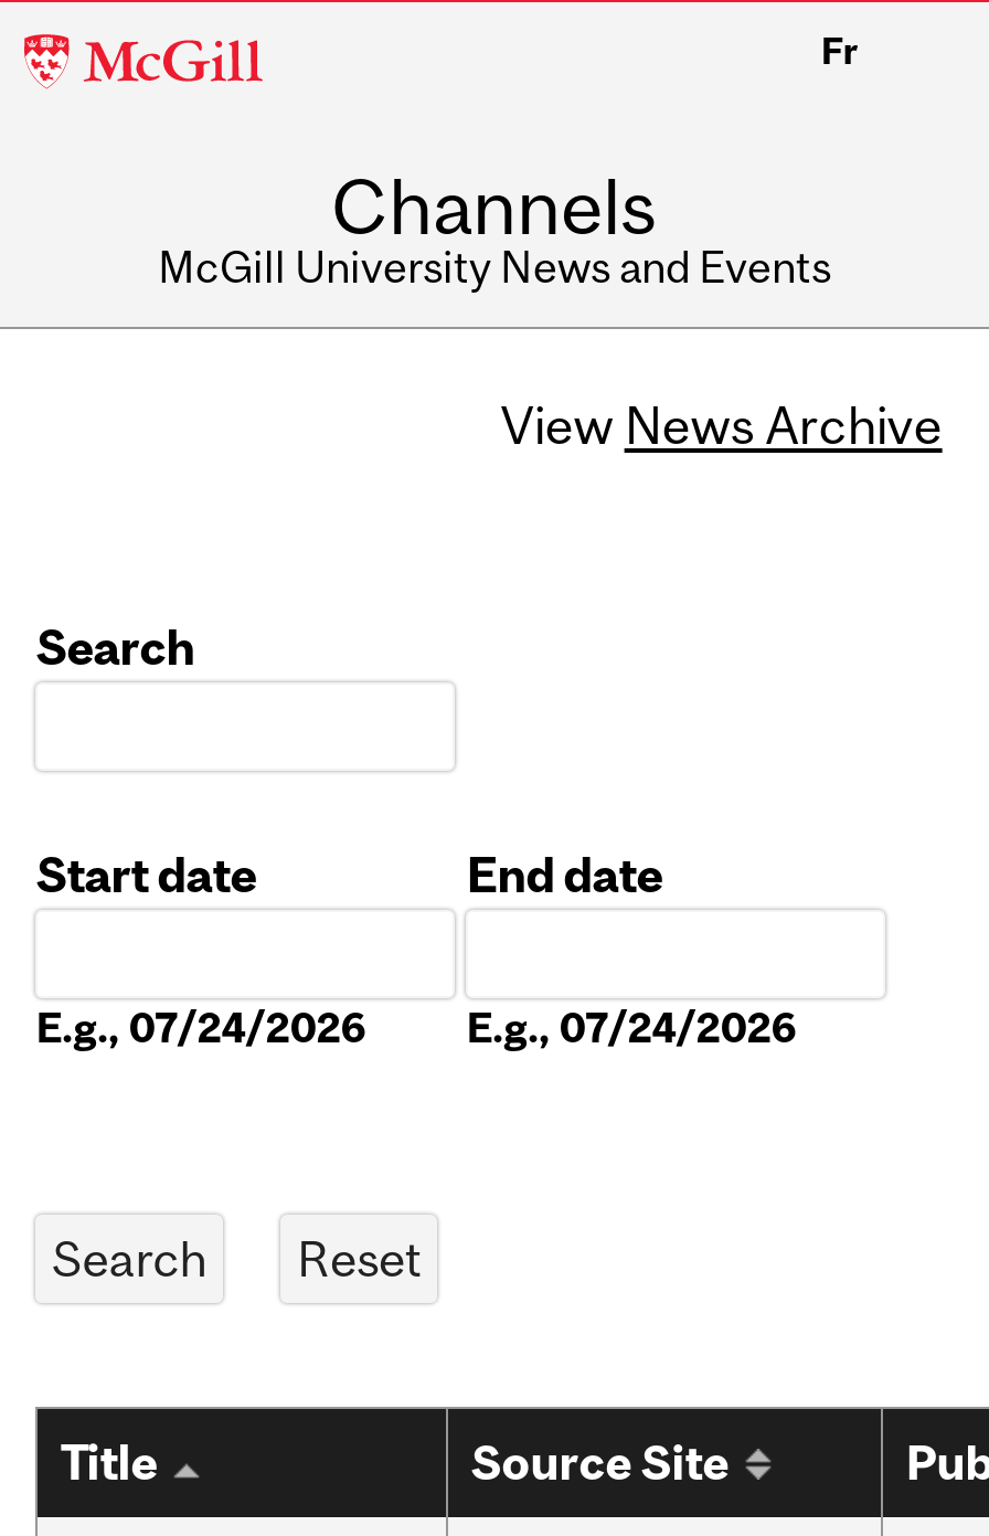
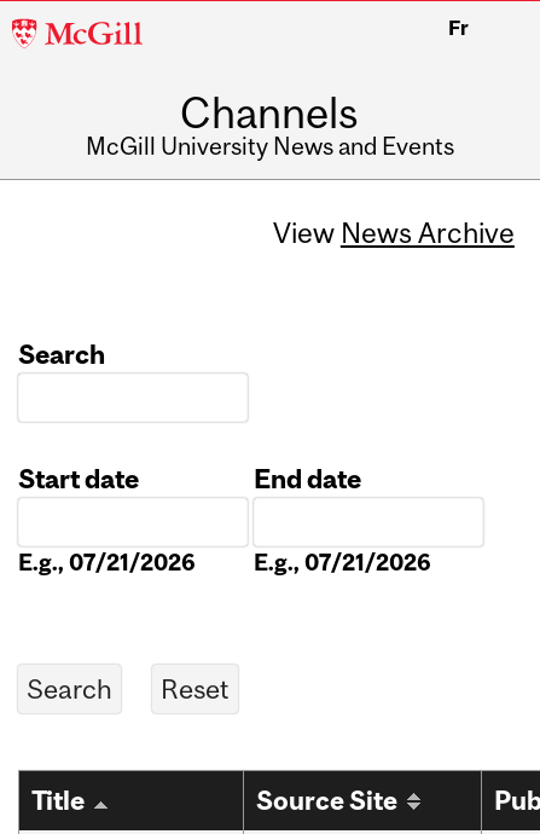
[36,1003,367,1052] E.g., 07/24/2026 -> [18,549,196,576] E.g., 07/21/2026
[466,1003,797,1052] E.g., 07/24/2026 -> [254,549,432,576] E.g., 07/21/2026

